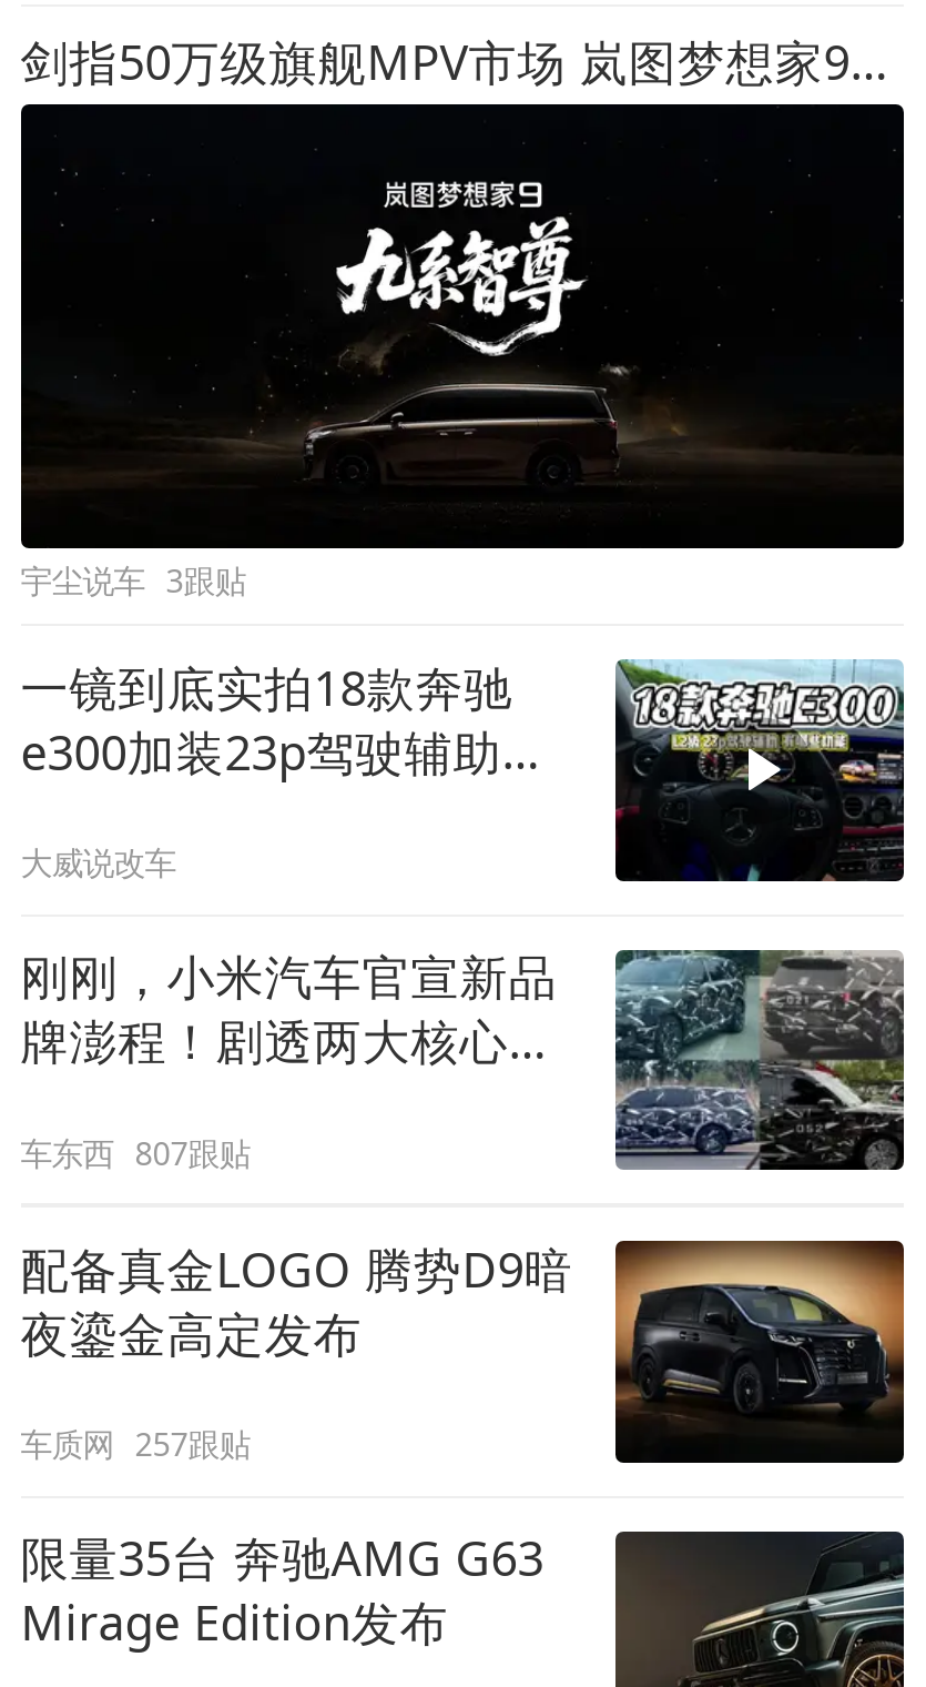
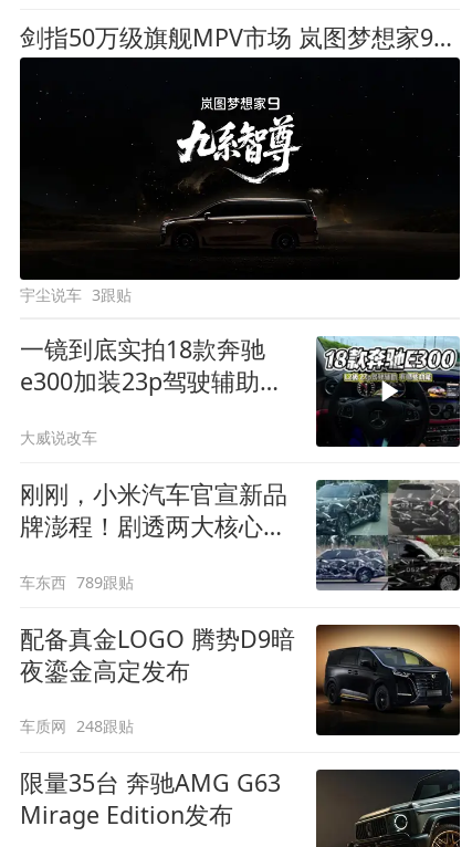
[20,1131,250,1173] 车东西 807跟贴 -> [20,571,134,592] 车东西 789跟贴
[20,1423,250,1465] 车质网 257跟贴 -> [20,716,134,737] 车质网 248跟贴

